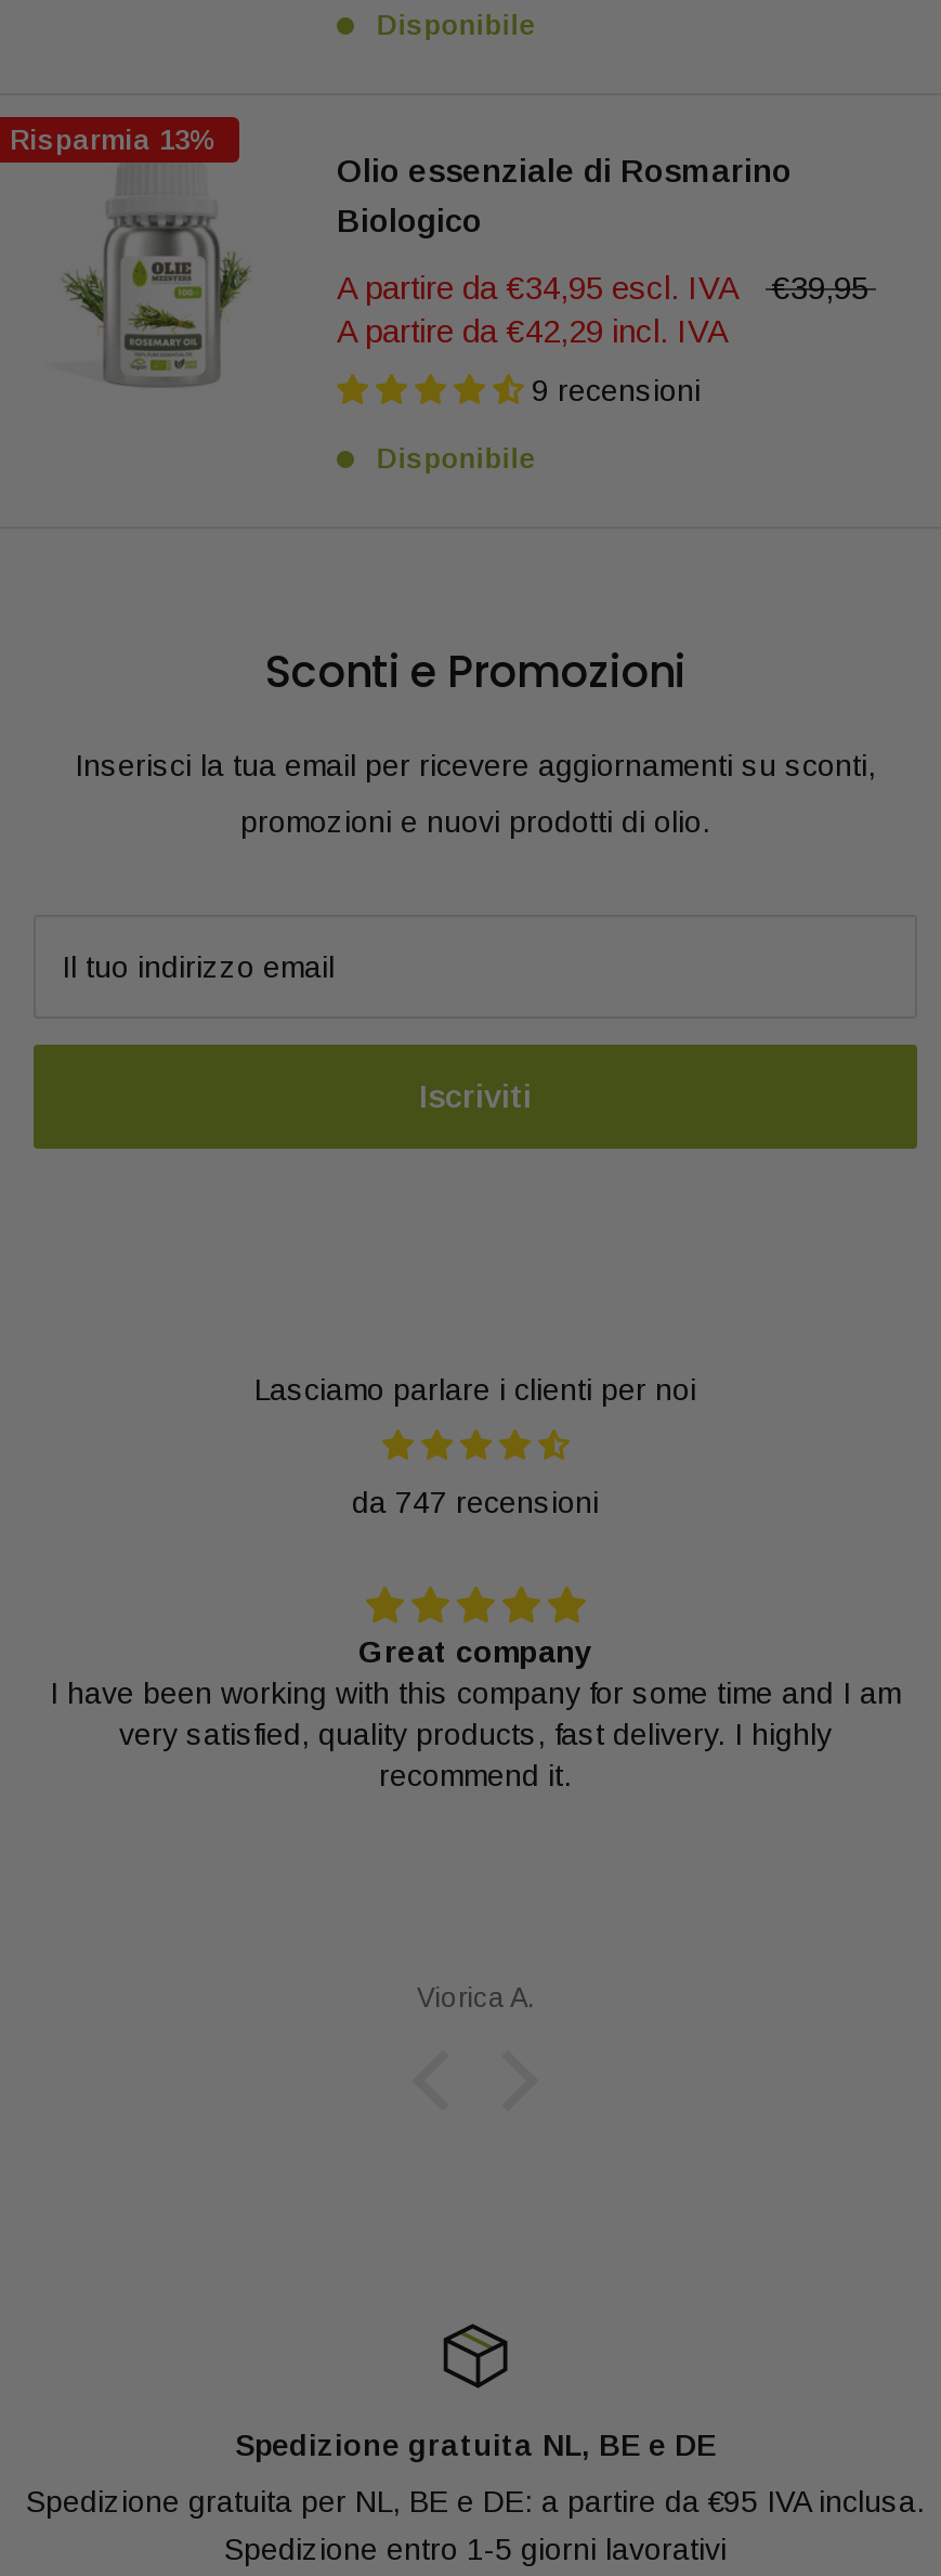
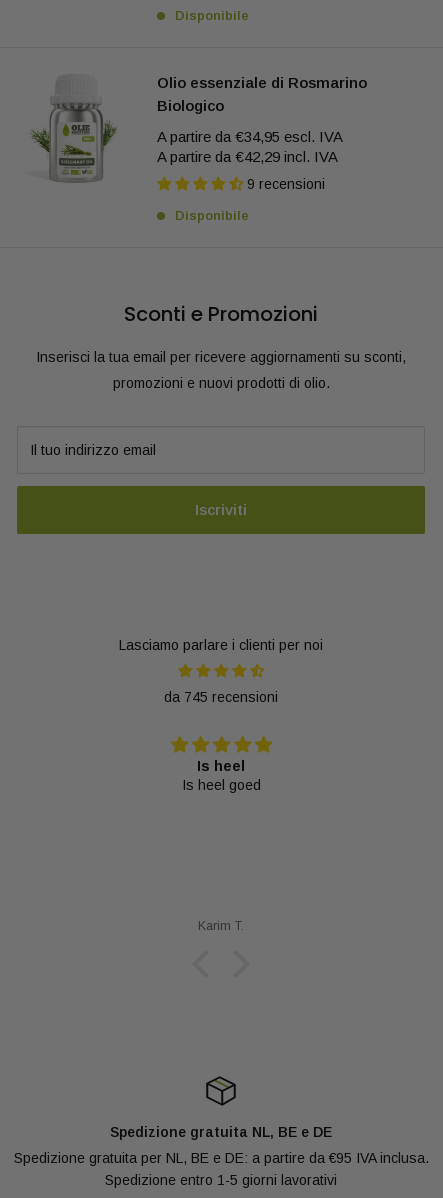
[10,124,218,156] Risparmia 13% -> none
[771,269,868,306] €39,95 -> none
[352,1485,599,1520] da 747 recensioni -> [164,689,278,705] da 745 recensioni
[50,1634,901,1793] Great company | I have been working with this company for some time and I am | very satisfied, quality products, fast delivery. I highly | recommend it. -> [181,758,260,793] Is heel | Is heel goed
[417,1984,534,2015] Viorica A. -> [198,919,244,933] Karim T.

